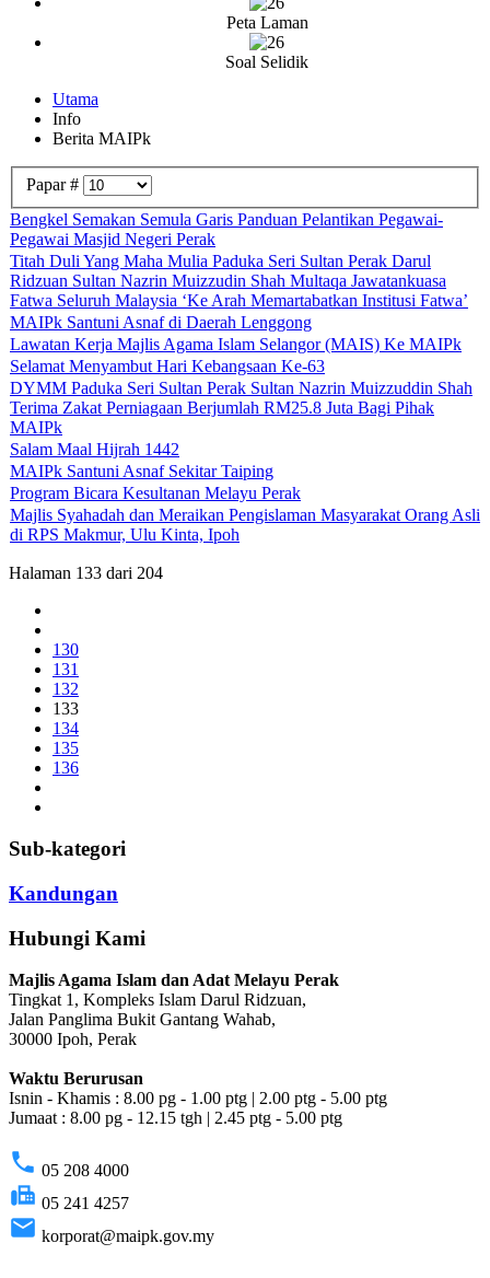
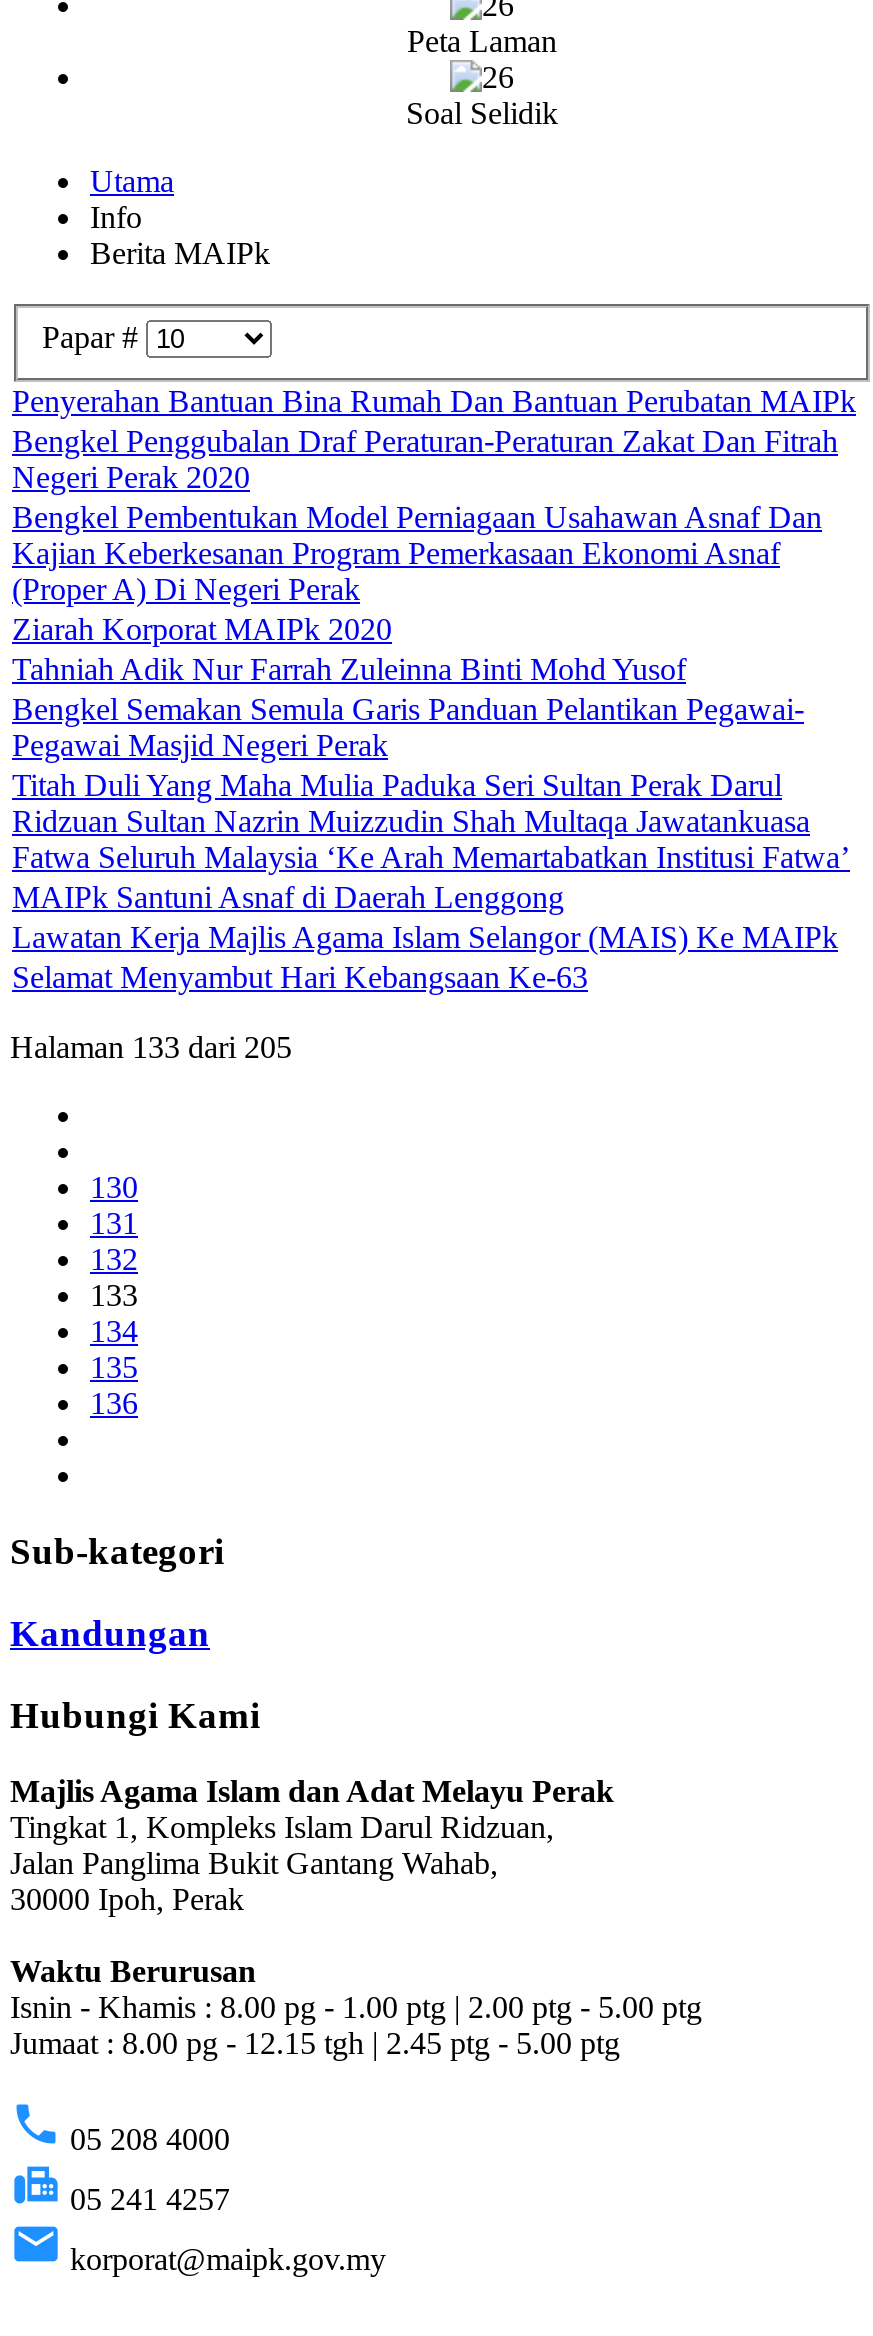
none -> [12,383,856,685] Penyerahan Bantuan Bina Rumah Dan Bantuan Perubatan MAIPk | Bengkel Penggubalan Draf Peraturan-Peraturan Zakat Dan Fitrah | Negeri Perak 2020 | Bengkel Pembentukan Model Perniagaan Usahawan Asnaf Dan | Kajian Keberkesanan Program Pemerkasaan Ekonomi Asnaf | (Proper A) Di Negeri Perak | Ziarah Korporat MAIPk 2020 | Tahniah Adik Nur Farrah Zuleinna Binti Mohd Yusof
moved [10,210,468,375] -> [12,691,850,993]: Bengkel Semakan Semula Garis Panduan Pelantikan Pegawai- | Pegawai Masjid Negeri Perak | Titah Duli Yang Maha Mulia Paduka Seri Sultan Perak Darul | Ridzuan Sultan Nazrin Muizzudin Shah Multaqa Jawatankuasa | Fatwa Seluruh Malaysia ‘Ke Arah Memartabatkan Institusi Fatwa’ | MAIPk Santuni Asnaf di Daerah Lenggong | Lawatan Kerja Majlis Agama Islam Selangor (MAIS) Ke MAIPk | Selamat Menyambut Hari Kebangsaan Ke-63
[9,378,480,582] DYMM Paduka Seri Sultan Perak Sultan Nazrin Muizzuddin Shah | Terima Zakat Perniagaan Berjumlah RM25.8 Juta Bagi Pihak | MAIPk | Salam Maal Hijrah 1442 | MAIPk Santuni Asnaf Sekitar Taiping | Program Bicara Kesultanan Melayu Perak | Majlis Syahadah dan Meraikan Pengislaman Masyarakat Orang Asli | di RPS Makmur, Ulu Kinta, Ipoh | Halaman 133 dari 204 -> [10,1029,292,1063] Halaman 133 dari 205

